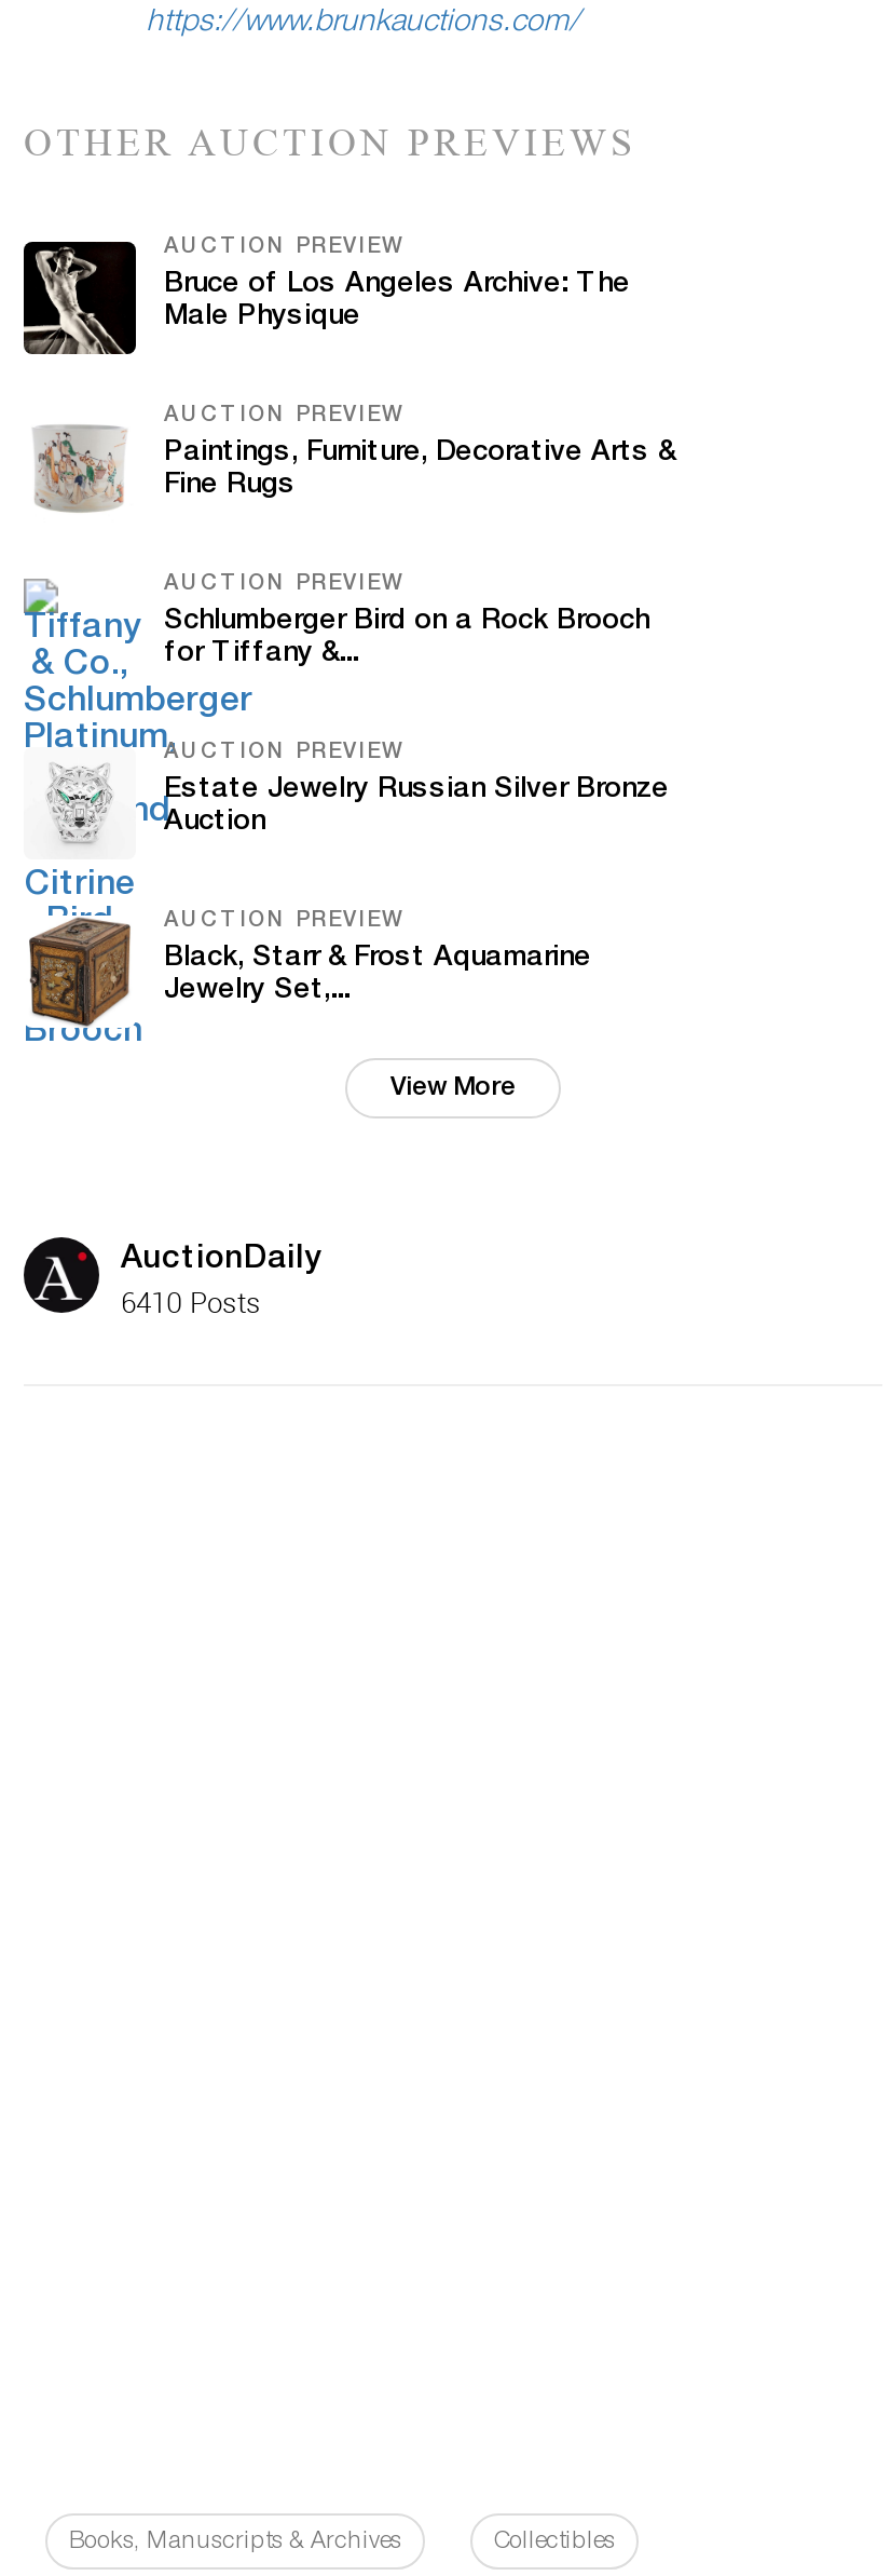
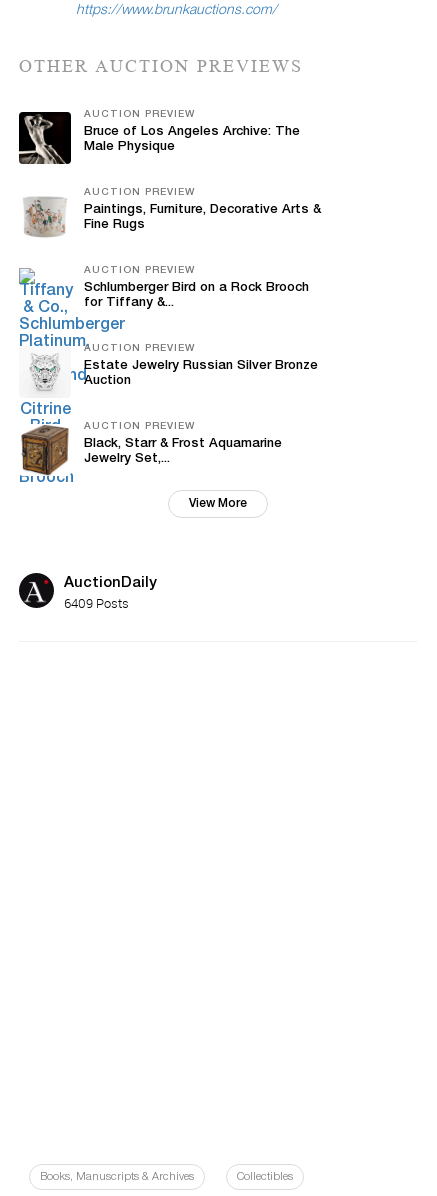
[121,1283,261,1322] 6410 Posts -> [64,594,129,612] 6409 Posts

